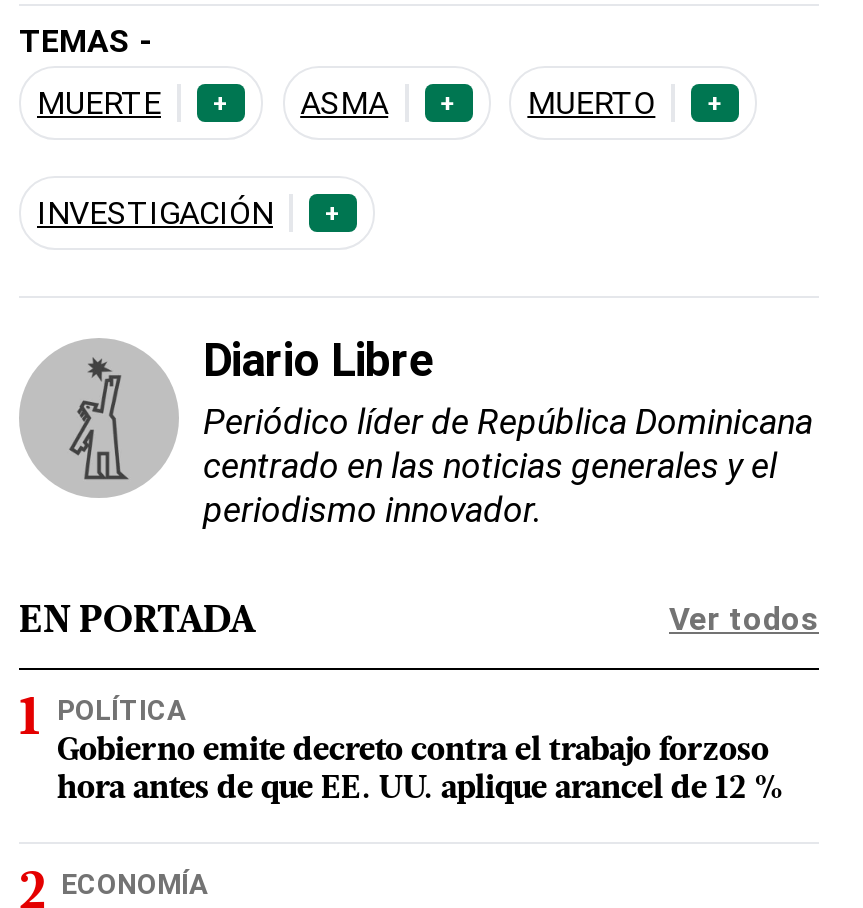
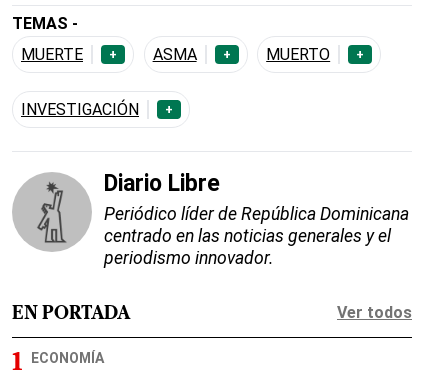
[57,695,785,807] POLÍTICA | Gobierno emite decreto contra el trabajo forzoso | hora antes de que EE. UU. aplique arancel de 12 % -> none

